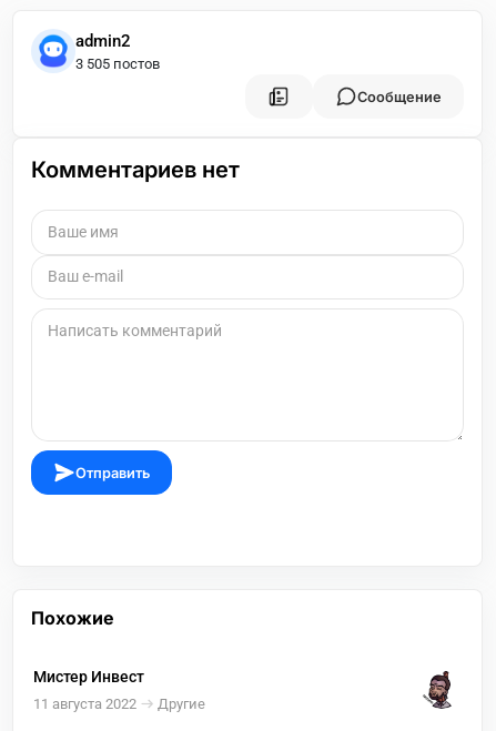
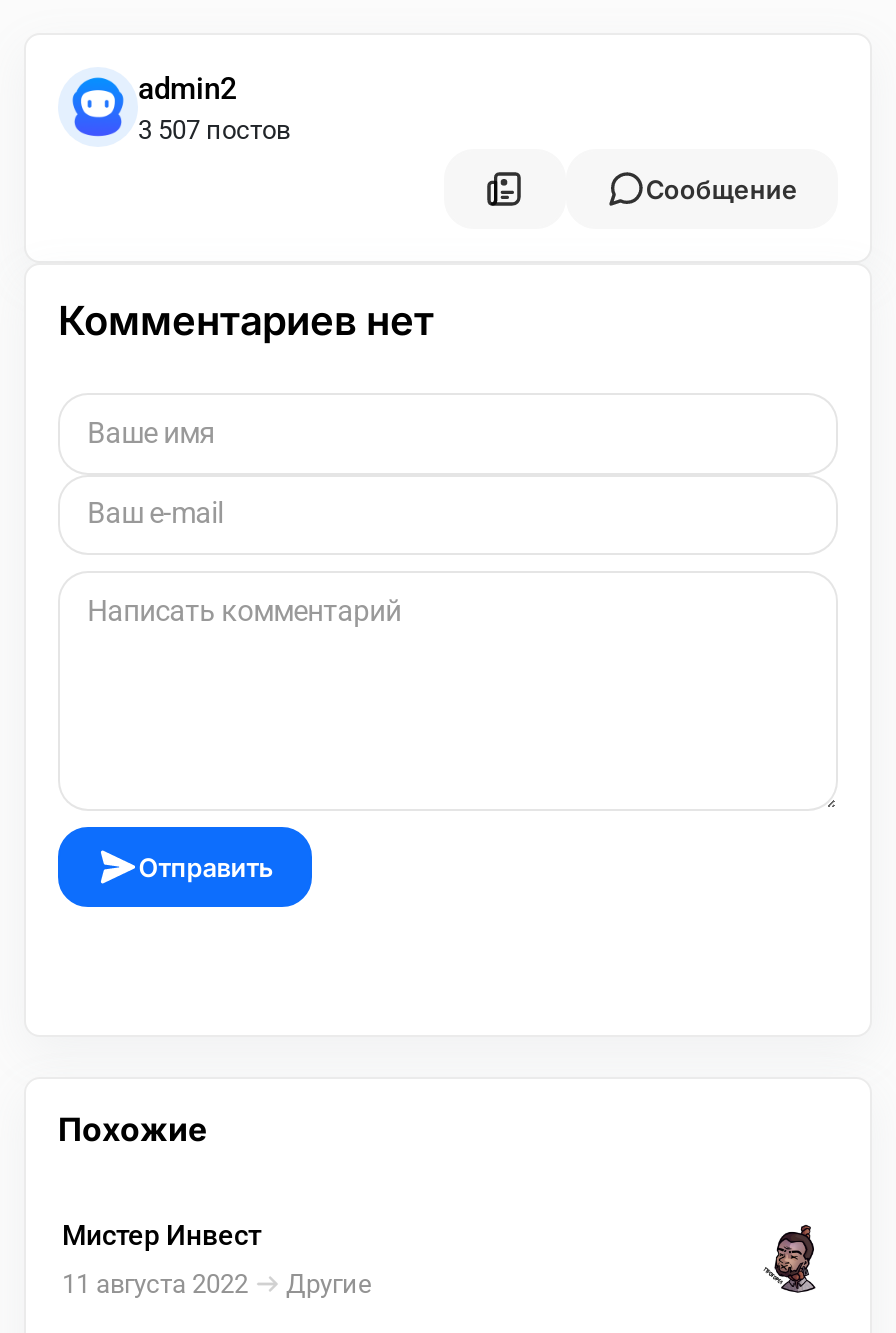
[75,55,160,72] 3 505 постов -> [138,115,290,145] 3 507 постов

